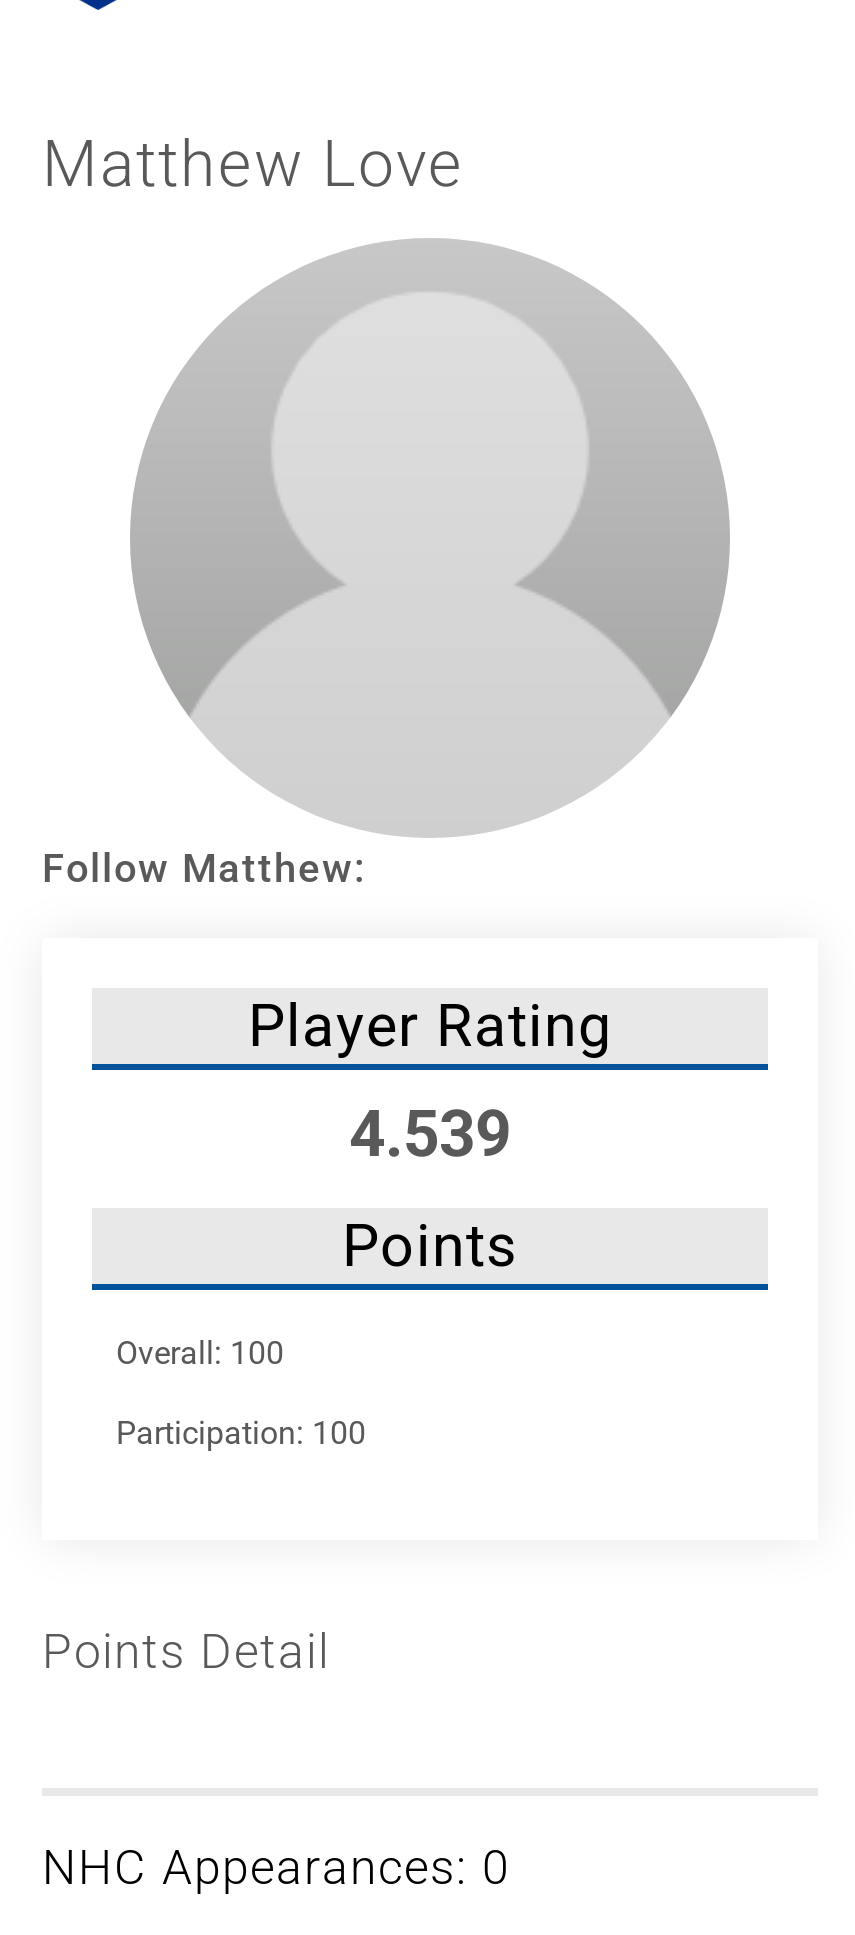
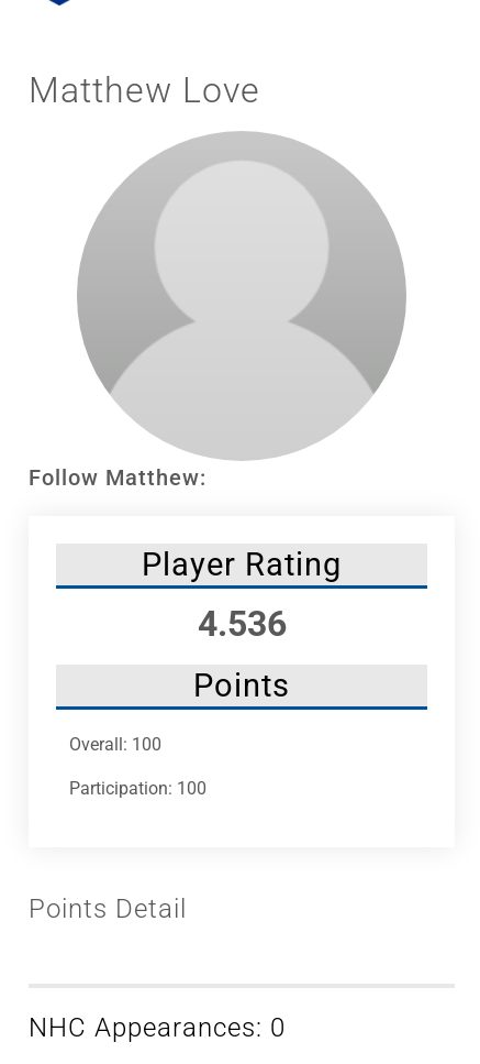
[349,1096,511,1172] 4.539 -> [197,603,286,645] 4.536

